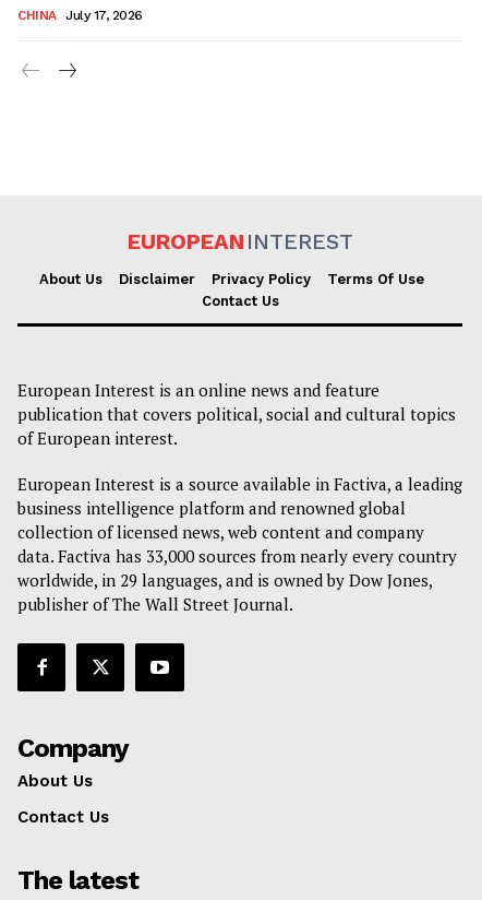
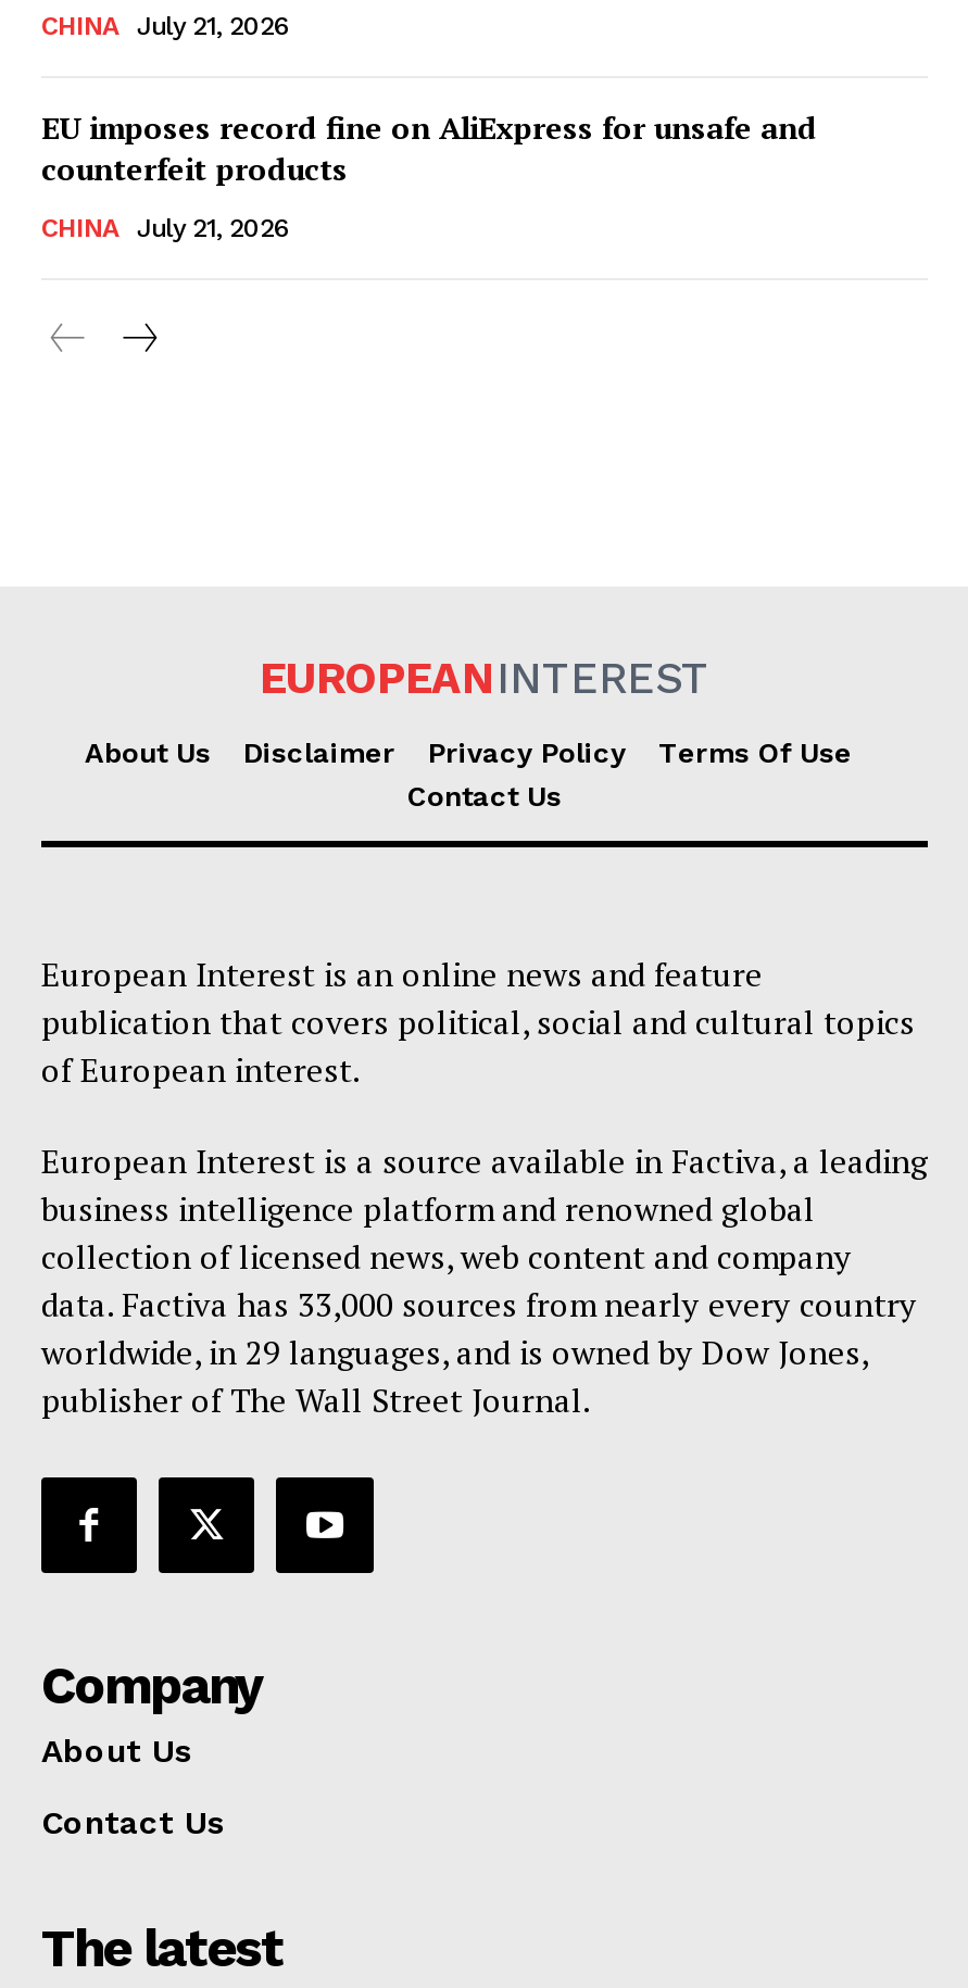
[65,8,142,23] July 17, 2026 -> [41,11,817,243] July 21, 2026 | EU imposes record fine on AliExpress for unsafe and | counterfeit products | CHINA | July 21, 2026

